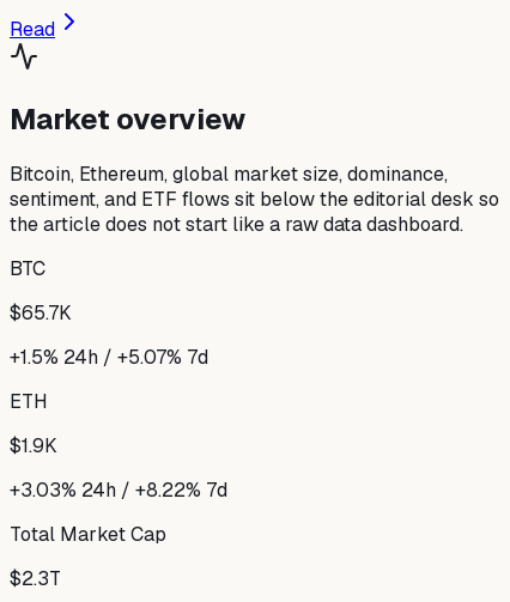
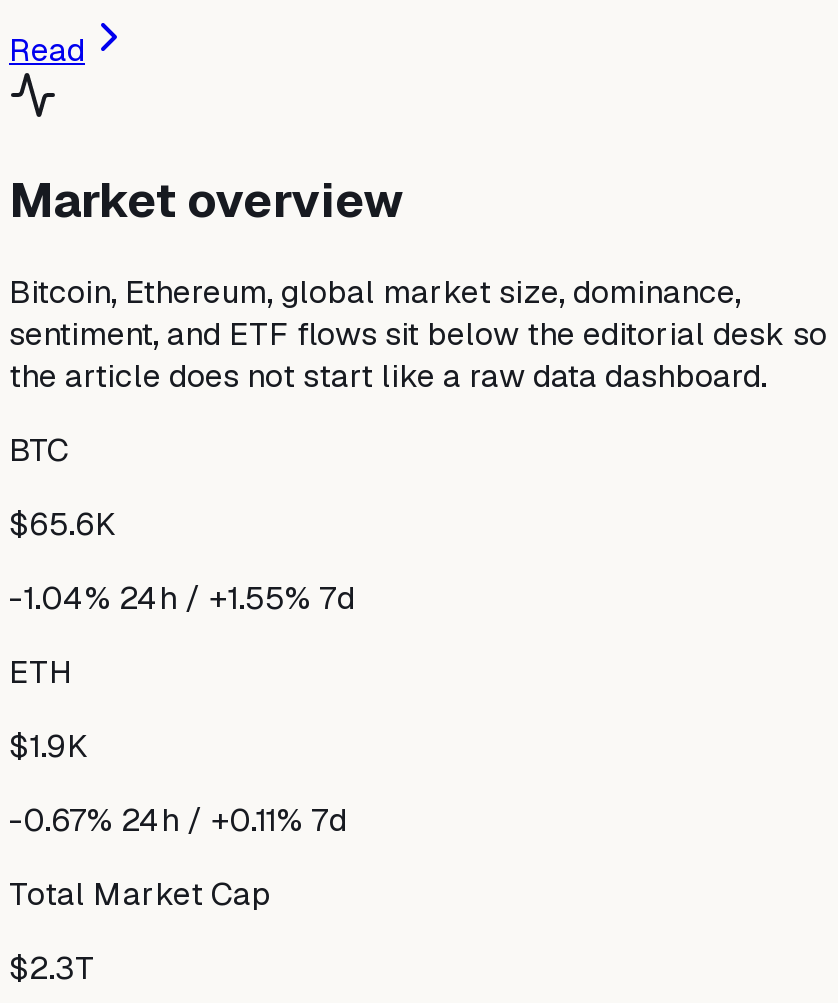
[10,301,72,326] $65.7K -> [9,503,117,545] $65.6K
[10,345,208,370] +1.5% 24h / +5.07% 7d -> [9,577,355,619] -1.04% 24h / +1.55% 7d
[10,478,227,503] +3.03% 24h / +8.22% 7d -> [9,799,347,841] -0.67% 24h / +0.11% 7d

